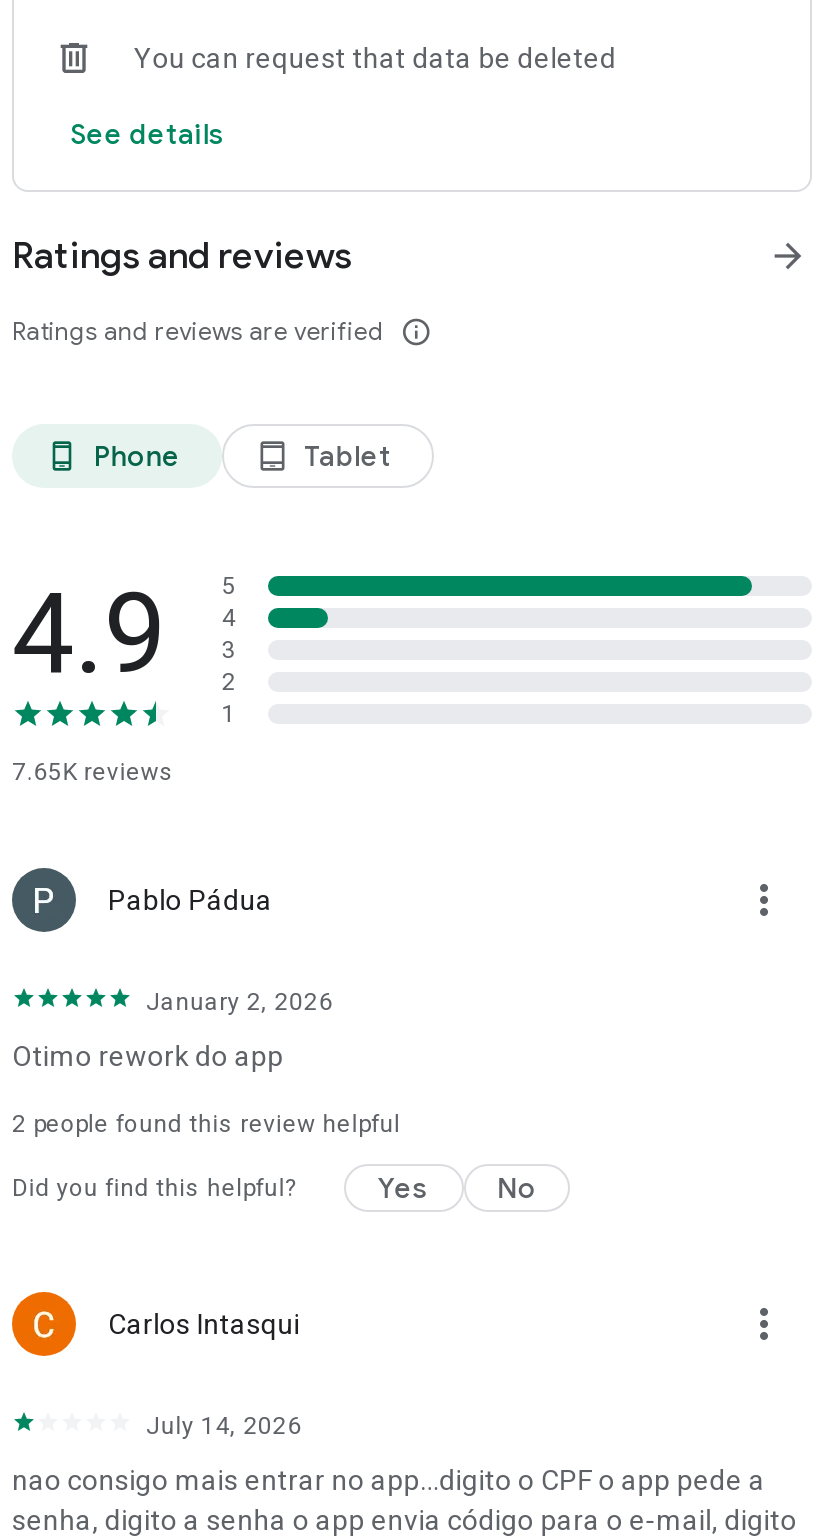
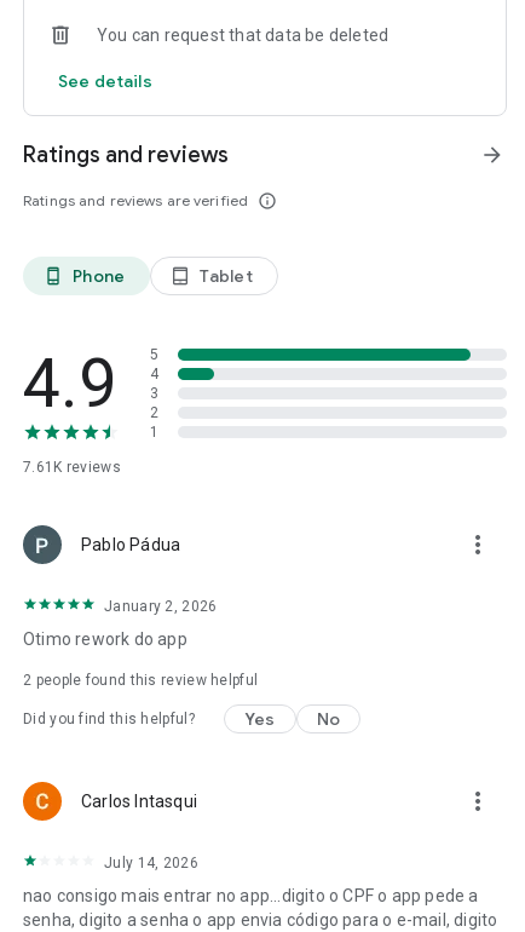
[12,758,174,786] 7.65K reviews -> [23,459,121,476] 7.61K reviews

